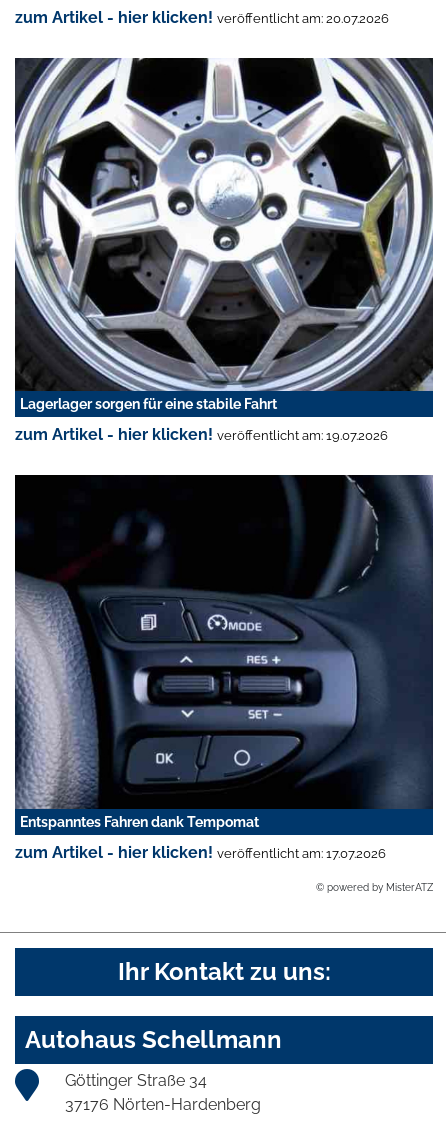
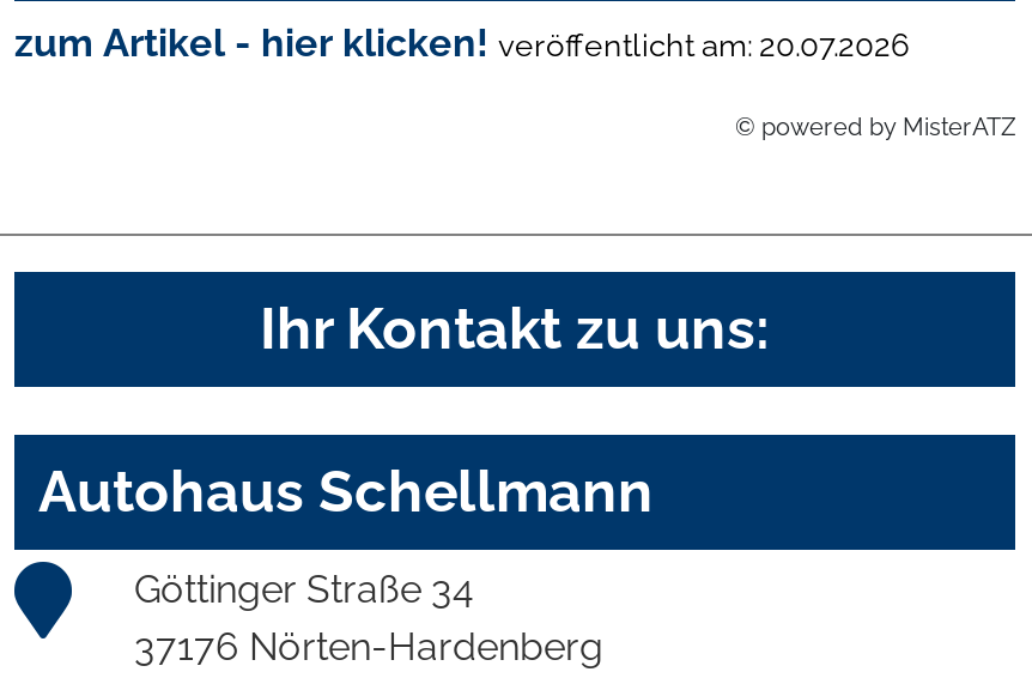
[14,57,434,444] [image] | Lagerlager sorgen für eine stabile Fahrt | zum Artikel - hier klicken! veröffentlicht am: 19.07.2026 -> none
[14,474,434,862] [image] | Entspanntes Fahren dank Tempomat | zum Artikel - hier klicken! veröffentlicht am: 17.07.2026 -> none

